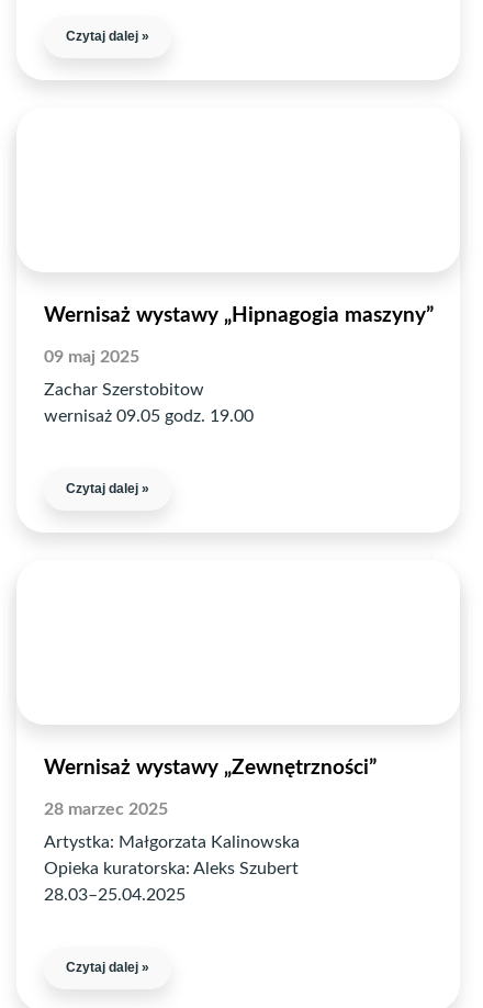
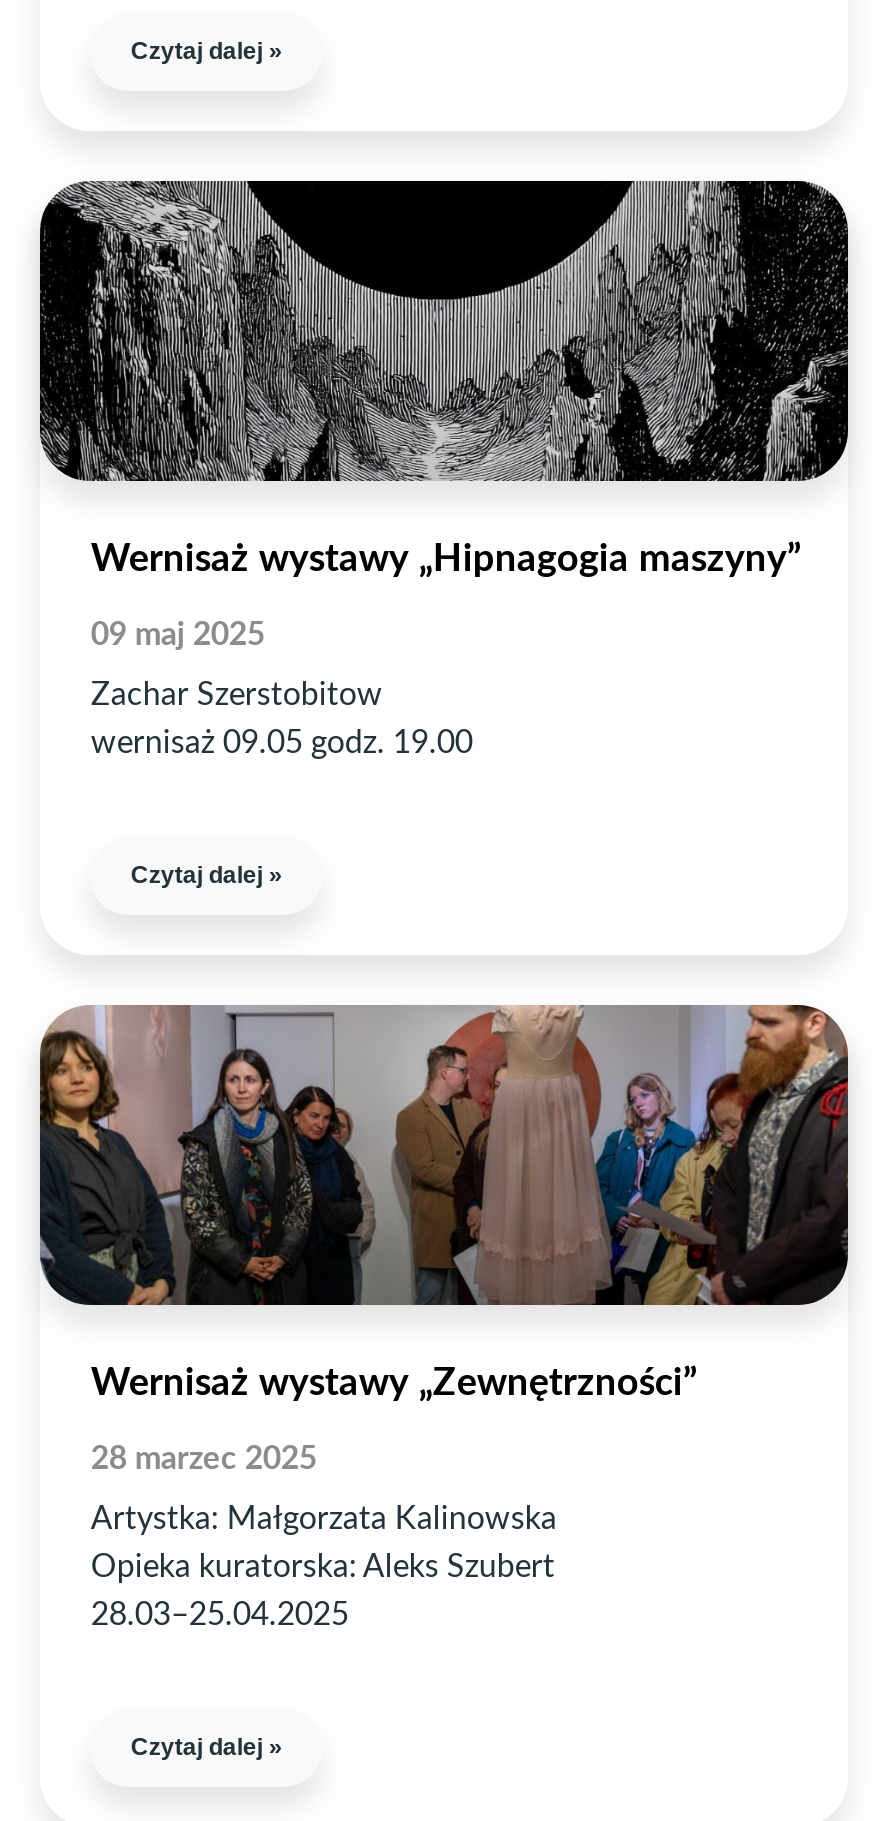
none -> [38,179,850,483] [image]
none -> [38,1003,850,1307] [image]

